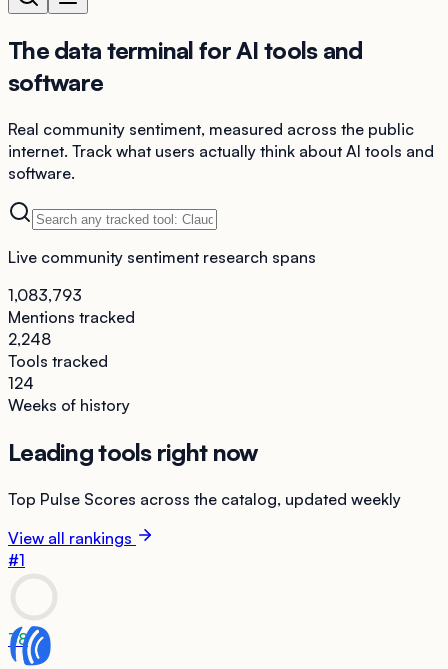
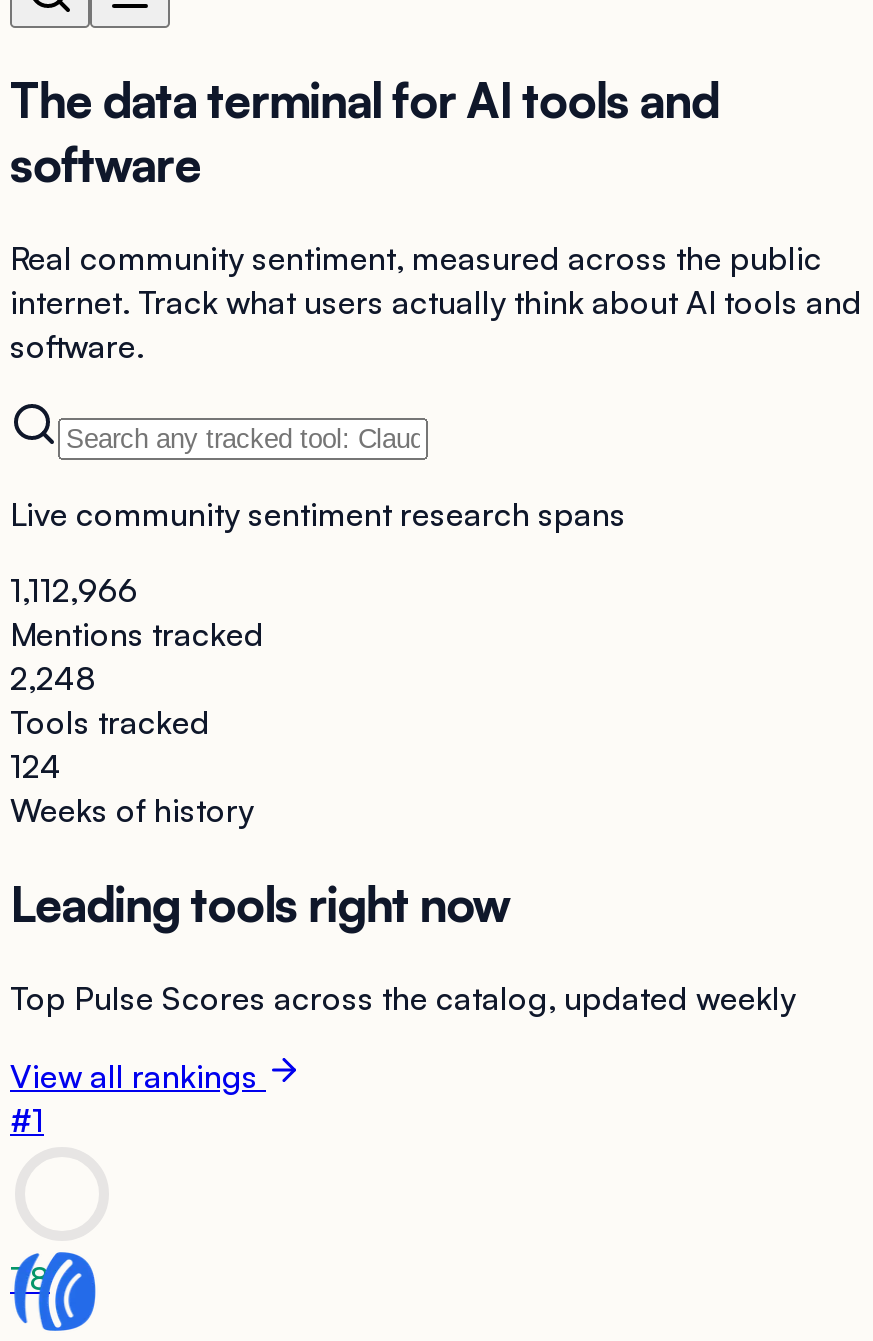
[8,285,82,305] 1,083,793 -> [10,570,138,610] 1,112,966

